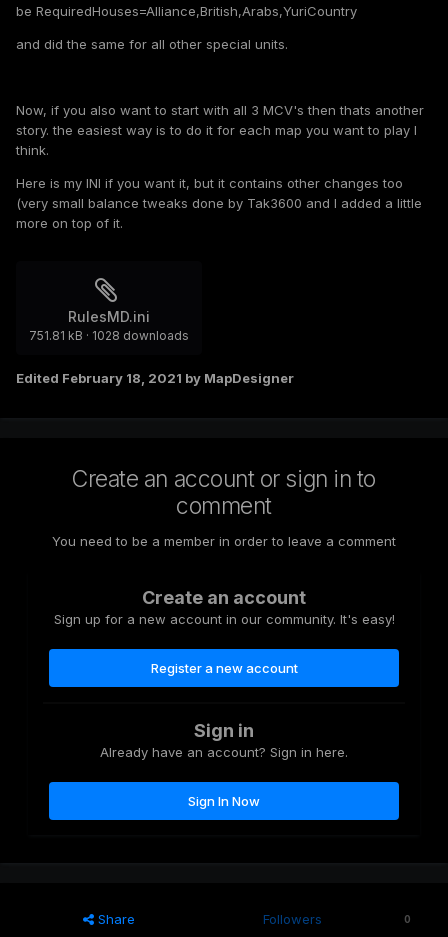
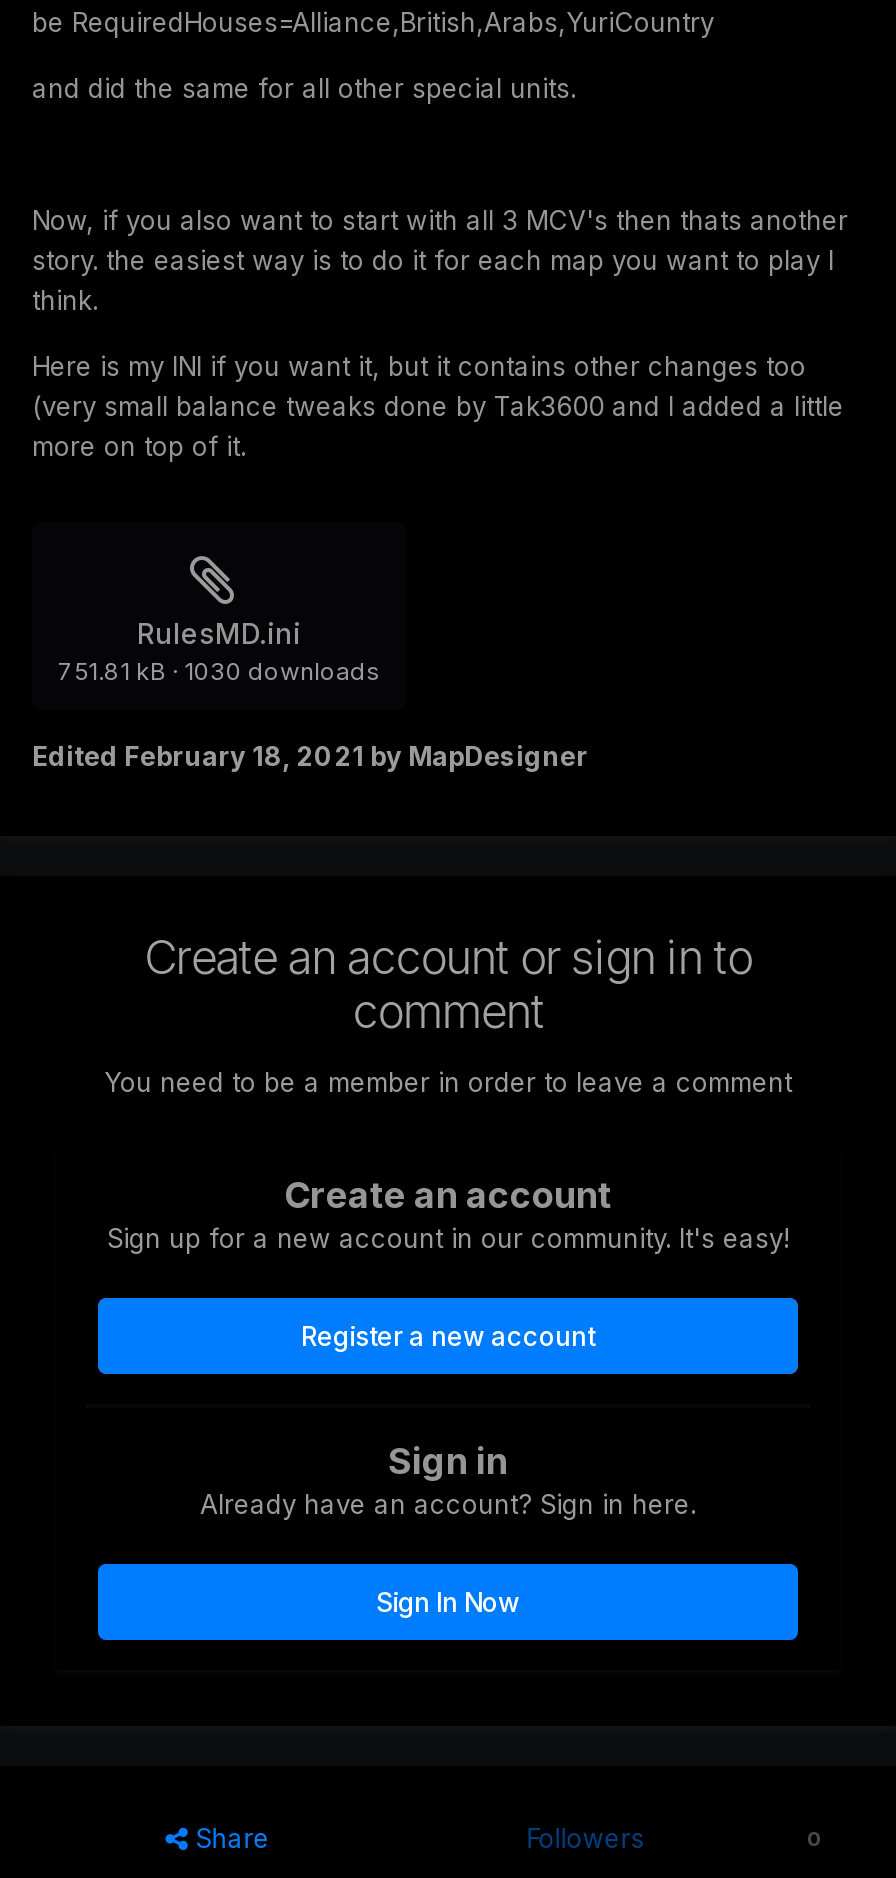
[29,328,189,343] 751.81 kB · 1028 downloads -> [58,657,380,687] 751.81 kB · 1030 downloads

